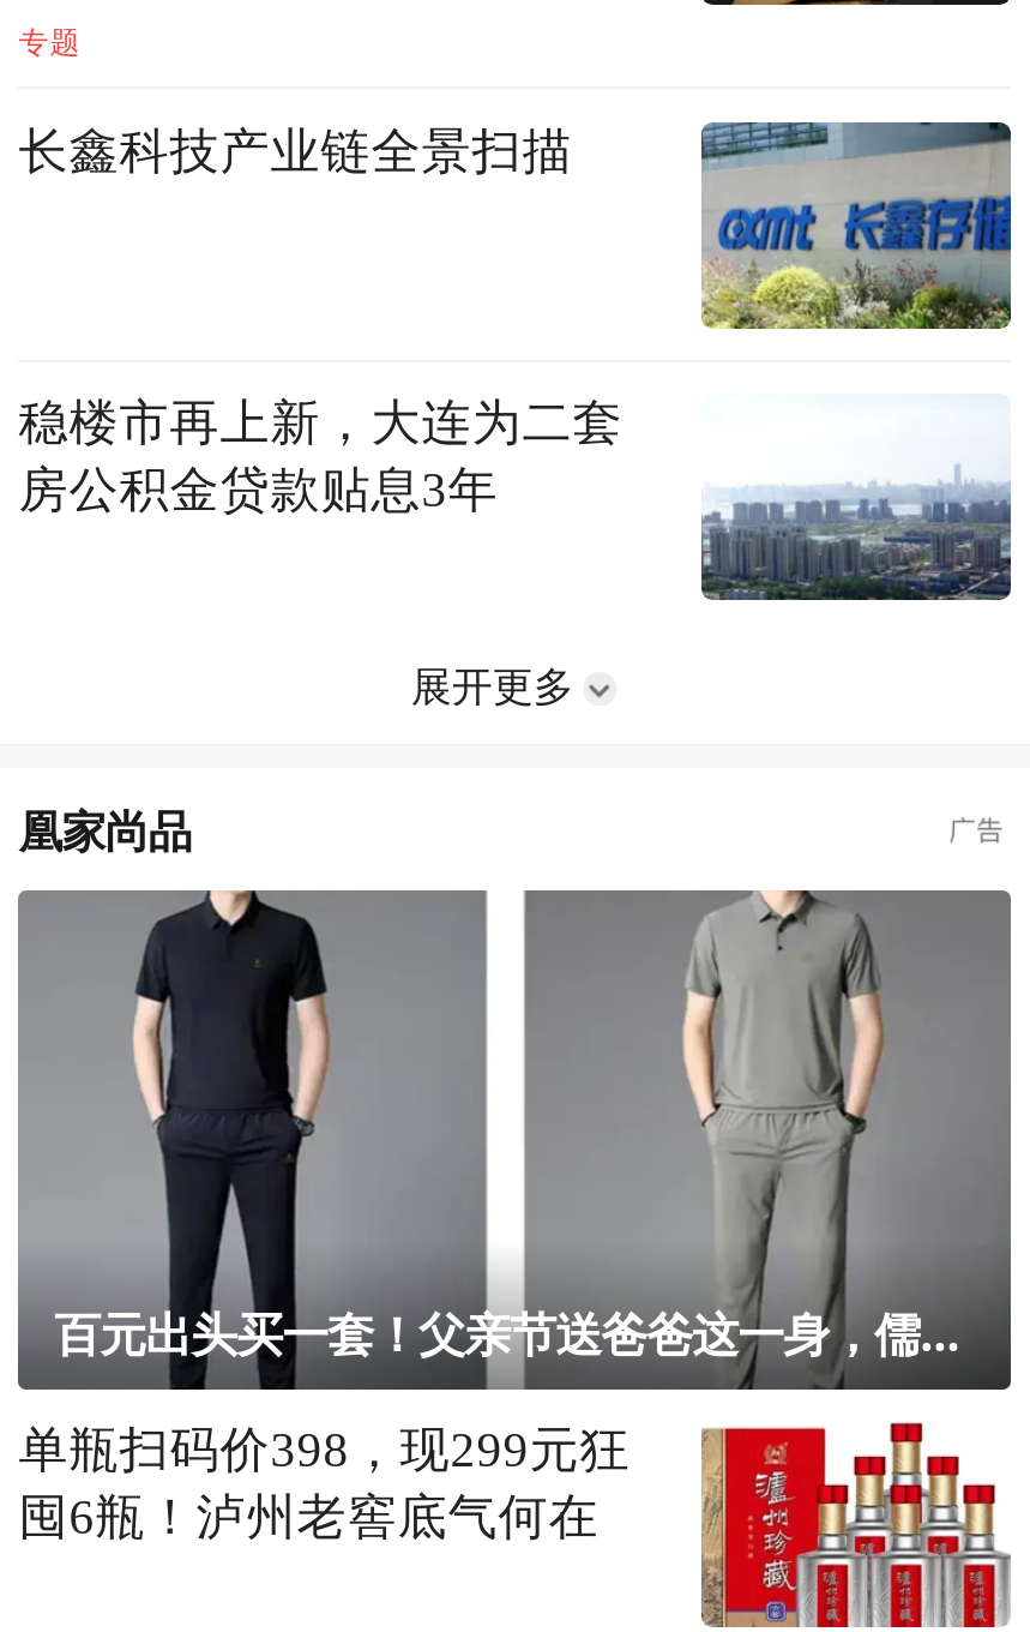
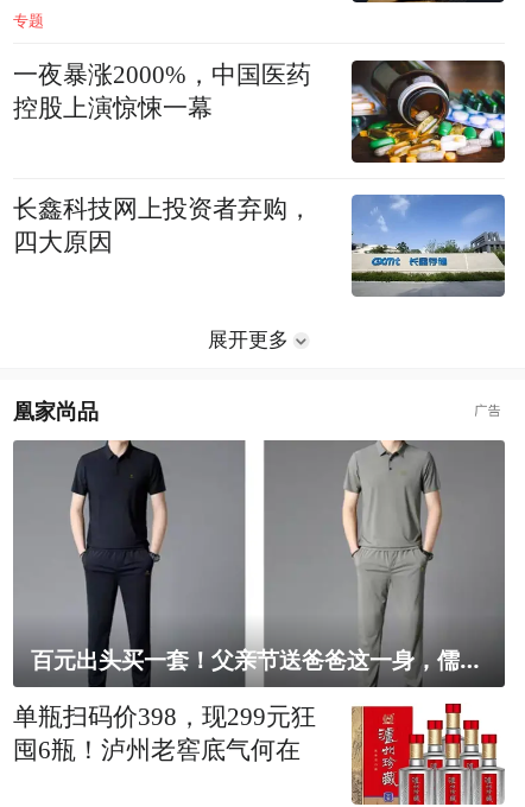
[18,124,572,177] 长鑫科技产业链全景扫描 -> [13,61,311,121] 一夜暴涨2000%，中国医药 | 控股上演惊悚一幕
[699,120,1013,331] [image] -> [350,59,506,164] [image]
[18,394,1011,600] [image] | 稳楼市再上新，大连为二套 | 房公积金贷款贴息3年 -> [13,193,506,297] [image] | 长鑫科技网上投资者弃购， | 四大原因

